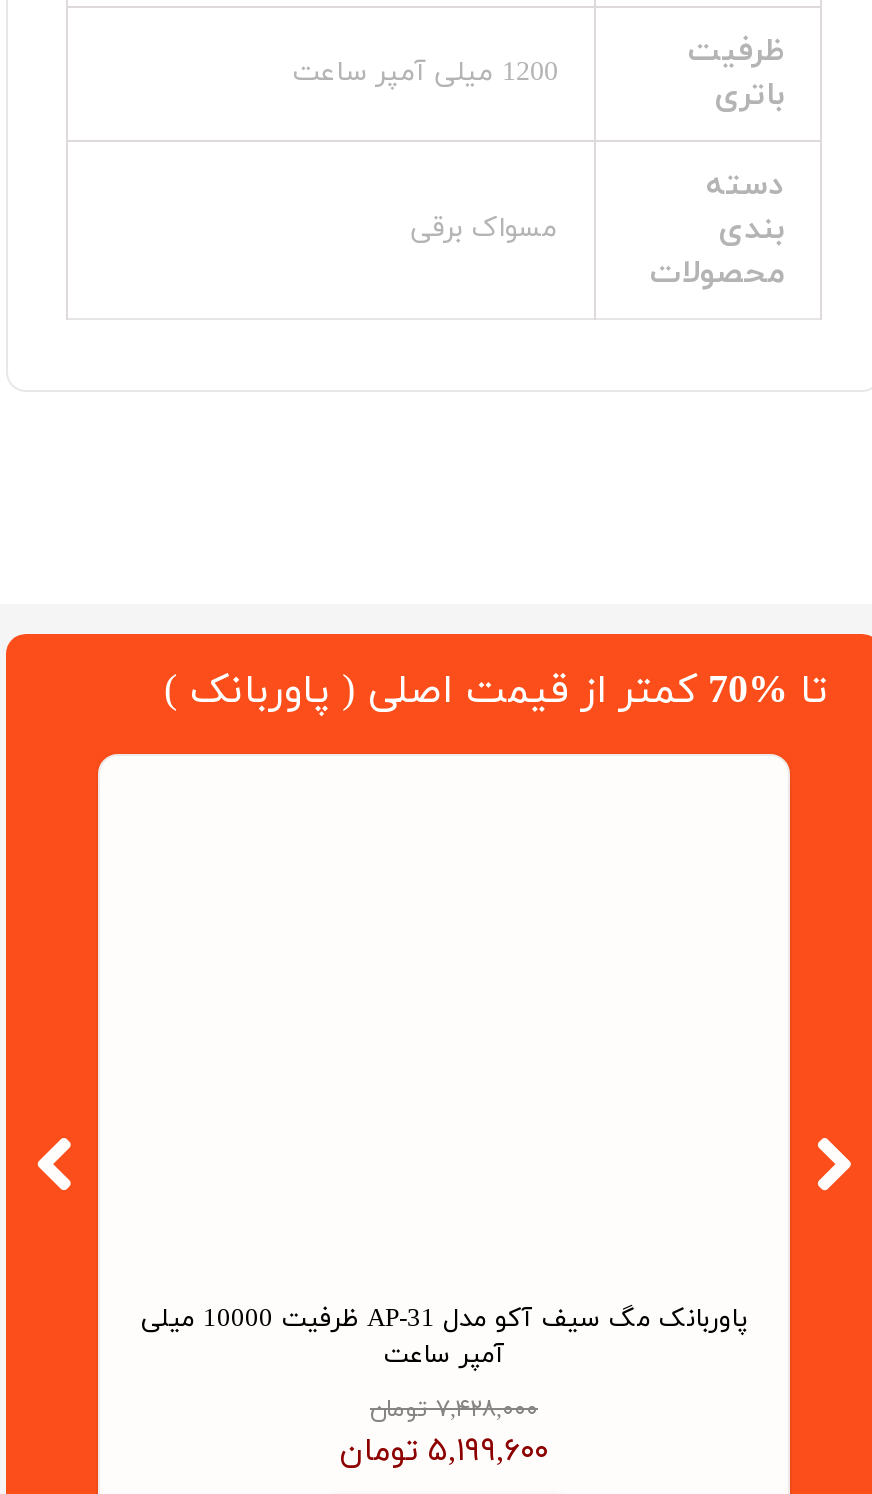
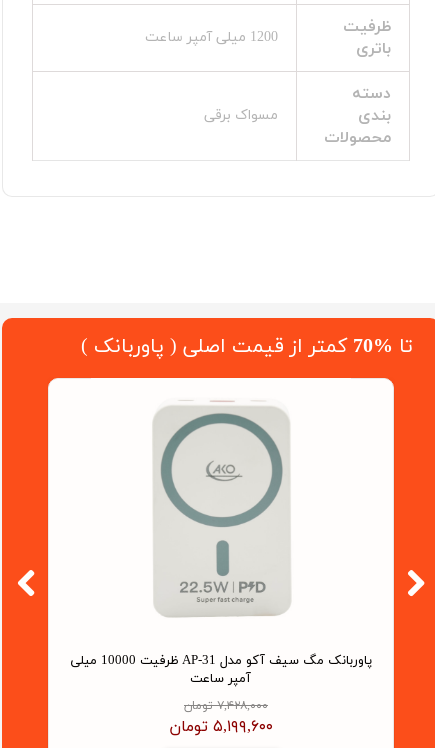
none -> [153,400,291,618] [image]

